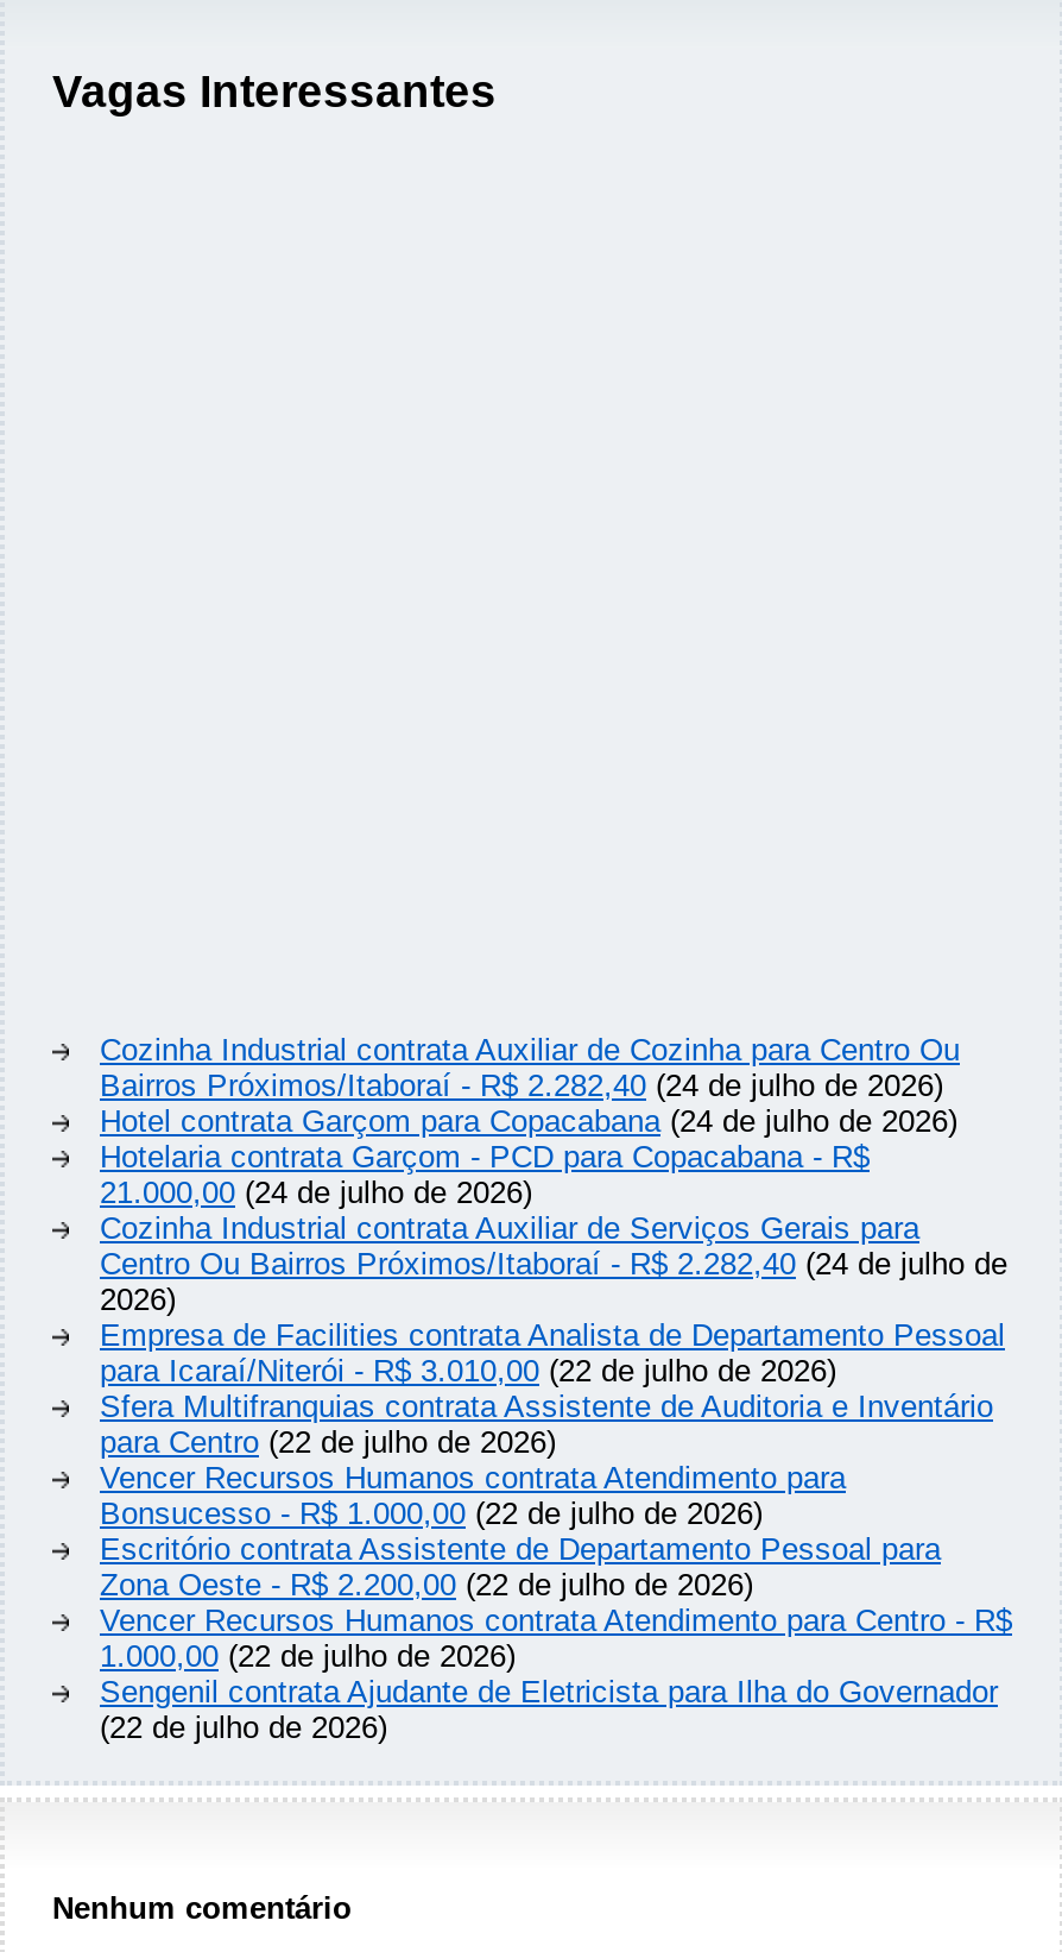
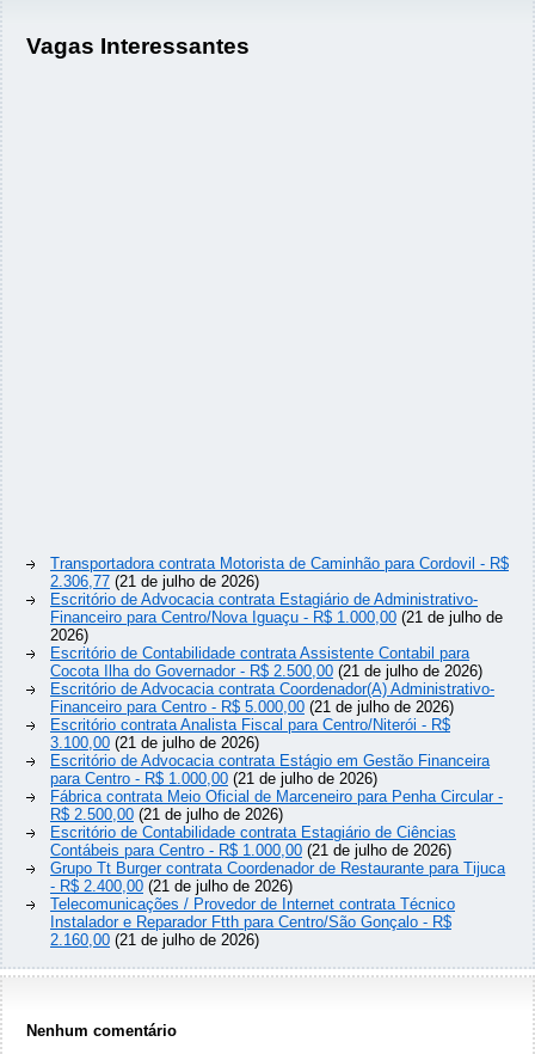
[100,1032,1007,1282] Cozinha Industrial contrata Auxiliar de Cozinha para Centro Ou | Bairros Próximos/Itaboraí - R$ 2.282,40 (24 de julho de 2026) | Hotel contrata Garçom para Copacabana(24 de julho de 2026) | Hotelaria contrata Garçom - PCD para Copacabana - R$ | 21.000,00 (24 de julho de 2026) | Cozinha Industrial contrata Auxiliar de Serviços Gerais para | Centro Ou Bairros Próximos/Itaboraí - R$ 2.282,40 (24 de julho de -> [50,555,509,626] Transportadora contrata Motorista de Caminhão para Cordovil - R$ | 2.306,77 (21 de julho de 2026) | Escritório de Advocacia contrata Estagiário de Administrativo- | Financeiro para Centro/Nova Iguaçu - R$ 1.000,00 (21 de julho de
[100,1317,1012,1745] Empresa de Facilities contrata Analista de Departamento Pessoal | para Icaraí/Niterói - R$ 3.010,00 (22 de julho de 2026) | Sfera Multifranquias contrata Assistente de Auditoria e Inventário | para Centro (22 de julho de 2026) | Vencer Recursos Humanos contrata Atendimento para | Bonsucesso - R$ 1.000,00 (22 de julho de 2026) | Escritório contrata Assistente de Departamento Pessoal para | Zona Oeste - R$ 2.200,00 (22 de julho de 2026) | Vencer Recursos Humanos contrata Atendimento para Centro - R$ | 1.000,00 (22 de julho de 2026) | Sengenil contrata Ajudante de Eletricista para Ilha do Governador | (22 de julho de 2026) -> [50,644,505,949] Escritório de Contabilidade contrata Assistente Contabil para | Cocota Ilha do Governador - R$ 2.500,00 (21 de julho de 2026) | Escritório de Advocacia contrata Coordenador(A) Administrativo- | Financeiro para Centro - R$ 5.000,00 (21 de julho de 2026) | Escritório contrata Analista Fiscal para Centro/Niterói - R$ | 3.100,00 (21 de julho de 2026) | Escritório de Advocacia contrata Estágio em Gestão Financeira | para Centro - R$ 1.000,00 (21 de julho de 2026) | Fábrica contrata Meio Oficial de Marceneiro para Penha Circular - | R$ 2.500,00 (21 de julho de 2026) | Escritório de Contabilidade contrata Estagiário de Ciências | Contábeis para Centro - R$ 1.000,00 (21 de julho de 2026) | Grupo Tt Burger contrata Coordenador de Restaurante para Tijuca | - R$ 2.400,00 (21 de julho de 2026) | Telecomunicações / Provedor de Internet contrata Técnico | Instalador e Reparador Ftth para Centro/São Gonçalo - R$ | 2.160,00 (21 de julho de 2026)

